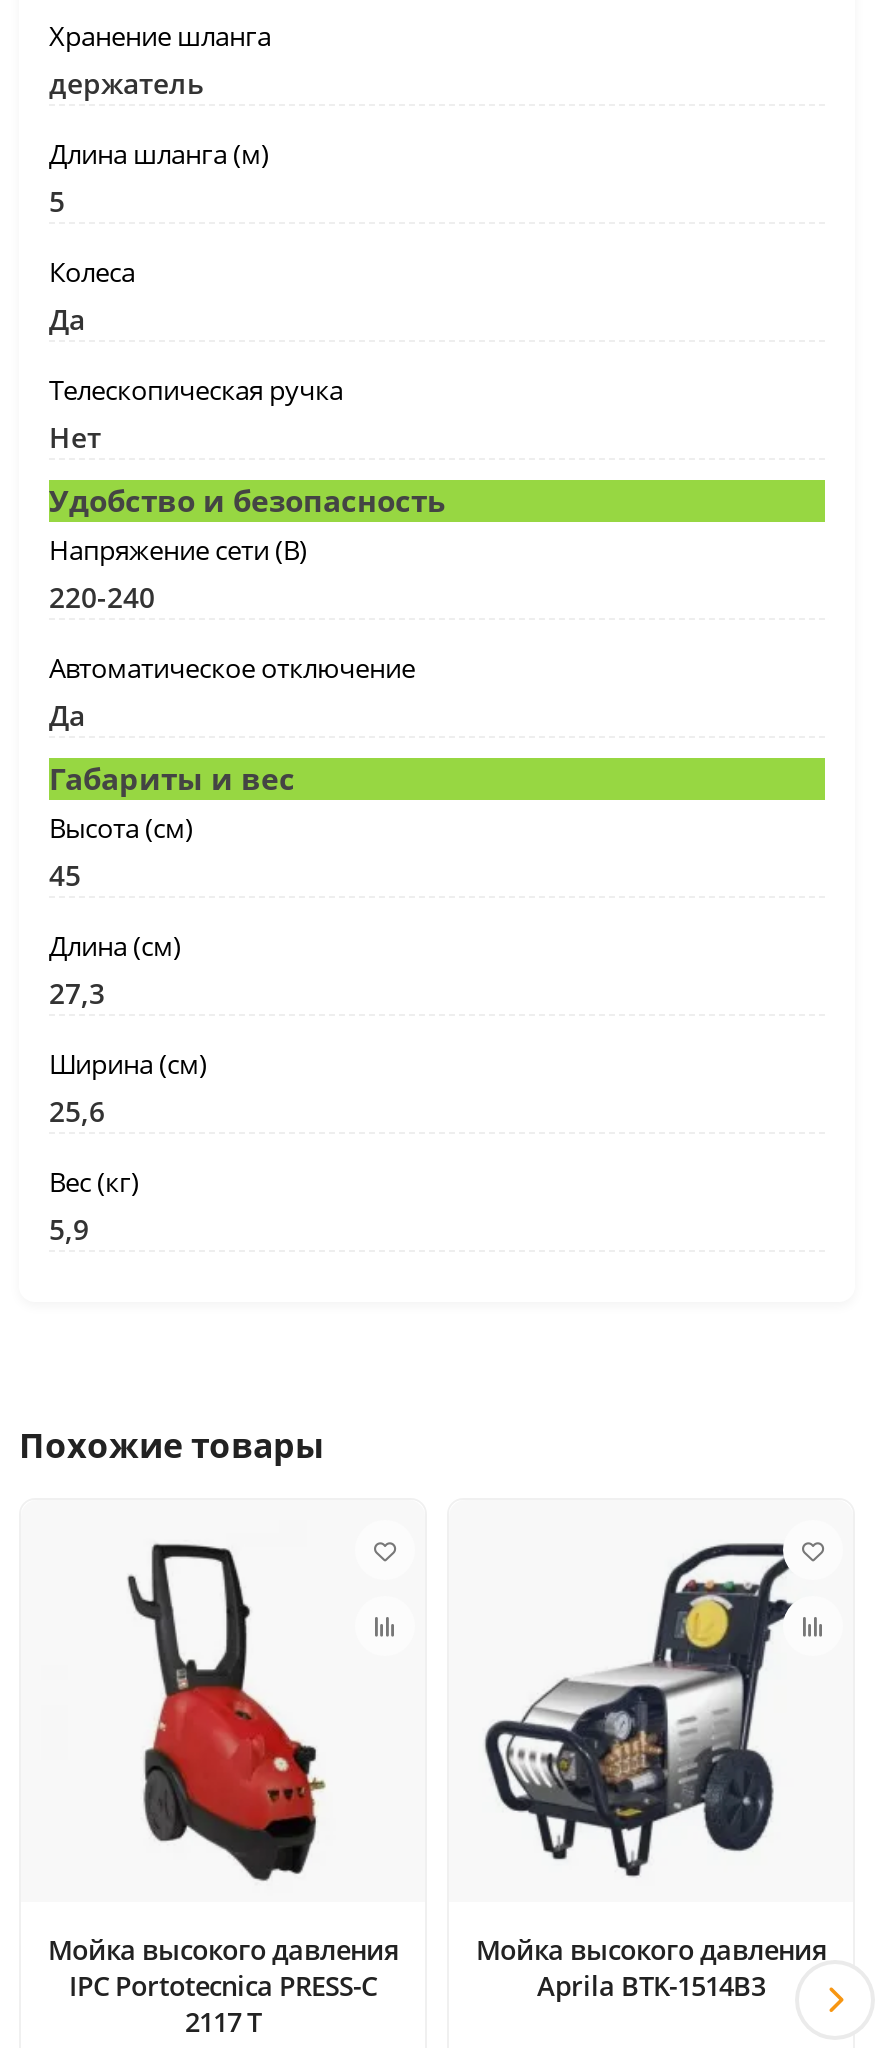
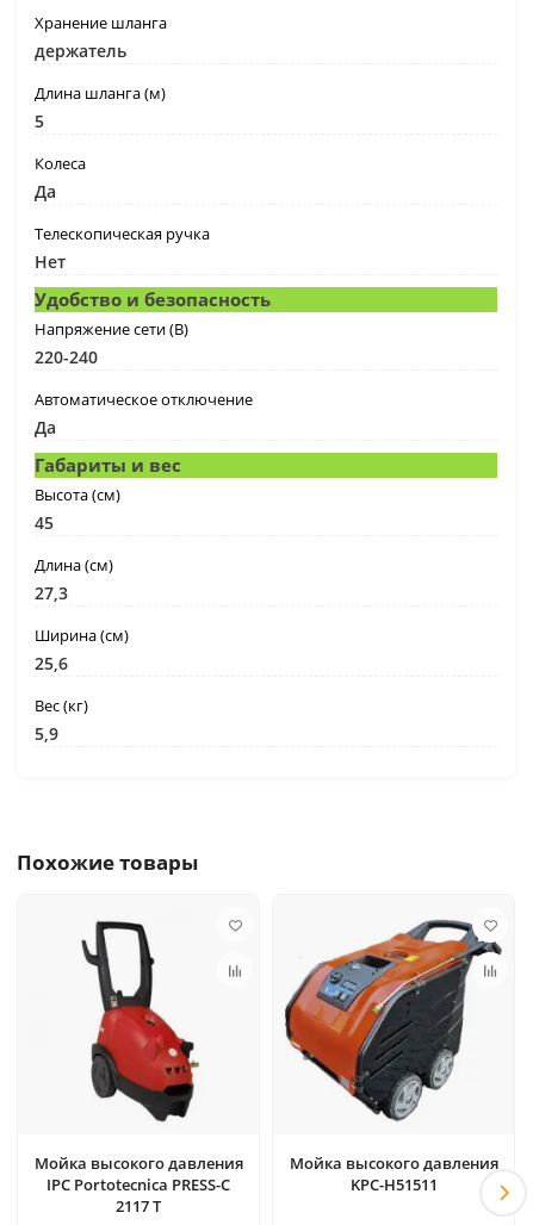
[469,1542,831,1880] [image] -> [284,920,503,1123] [image]
[537,1967,765,2003] Aprila BTK-1514B3 -> [350,1173,437,1195] KPC-H51511

